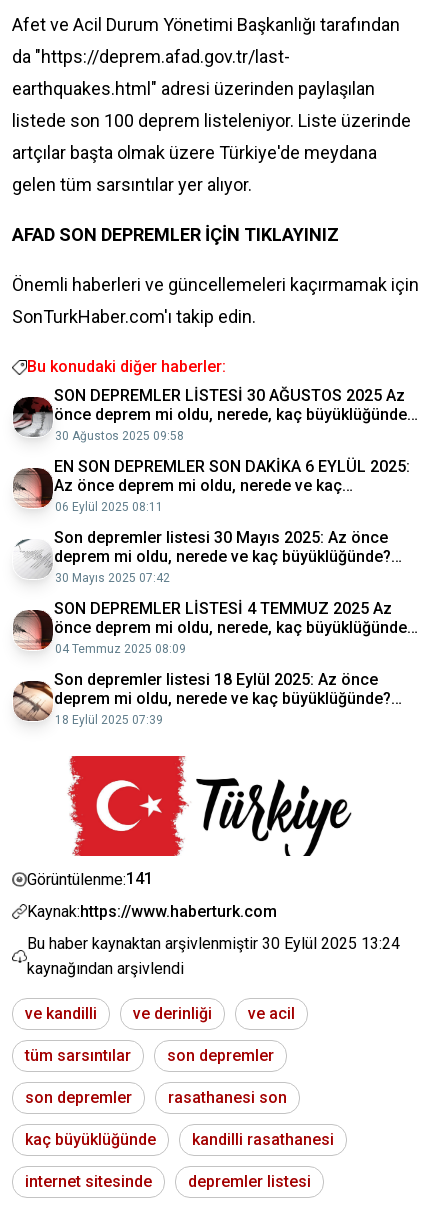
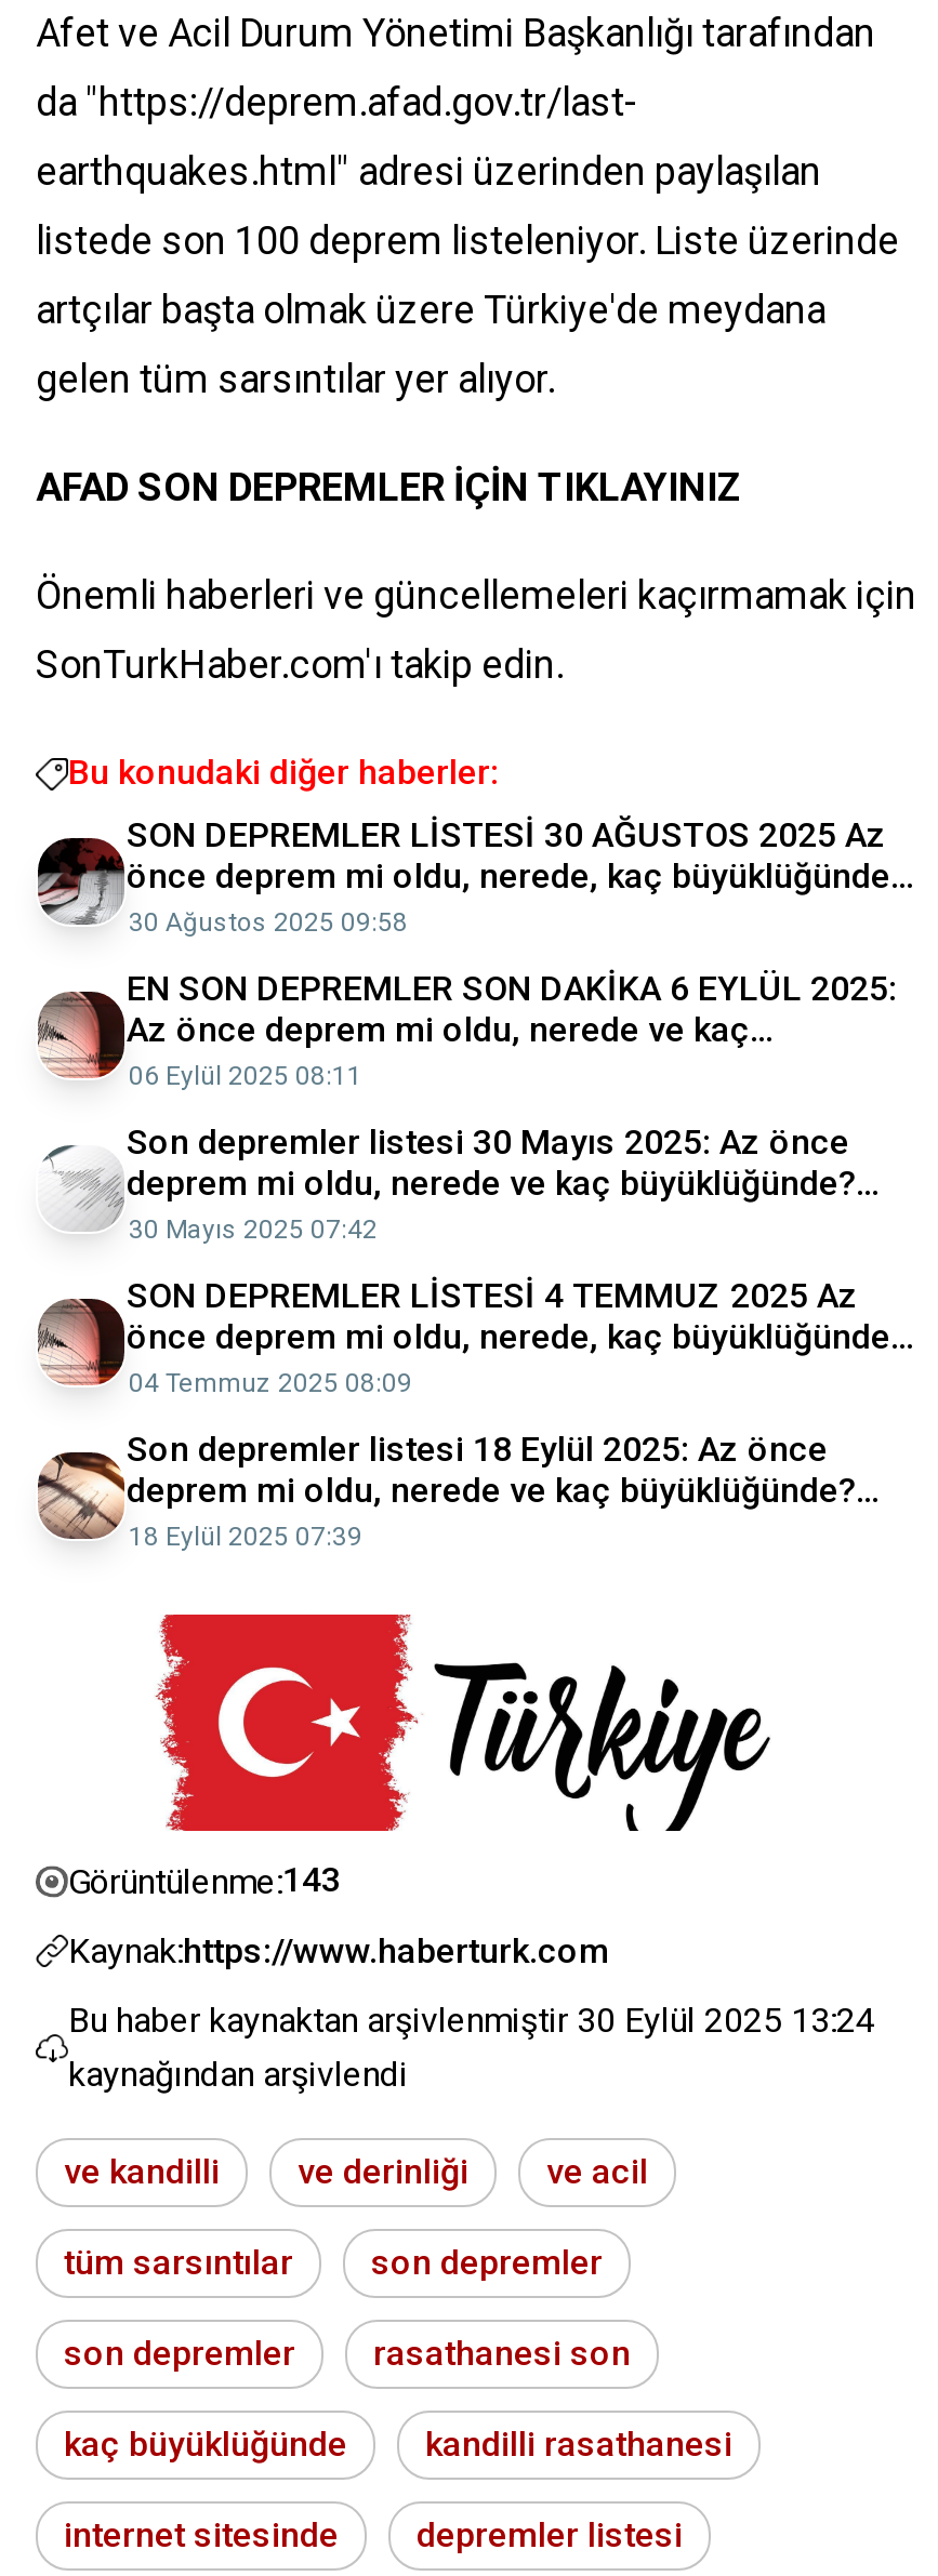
[27,869,153,889] Görüntülenme:141 -> [68,1859,341,1901] Görüntülenme:143

